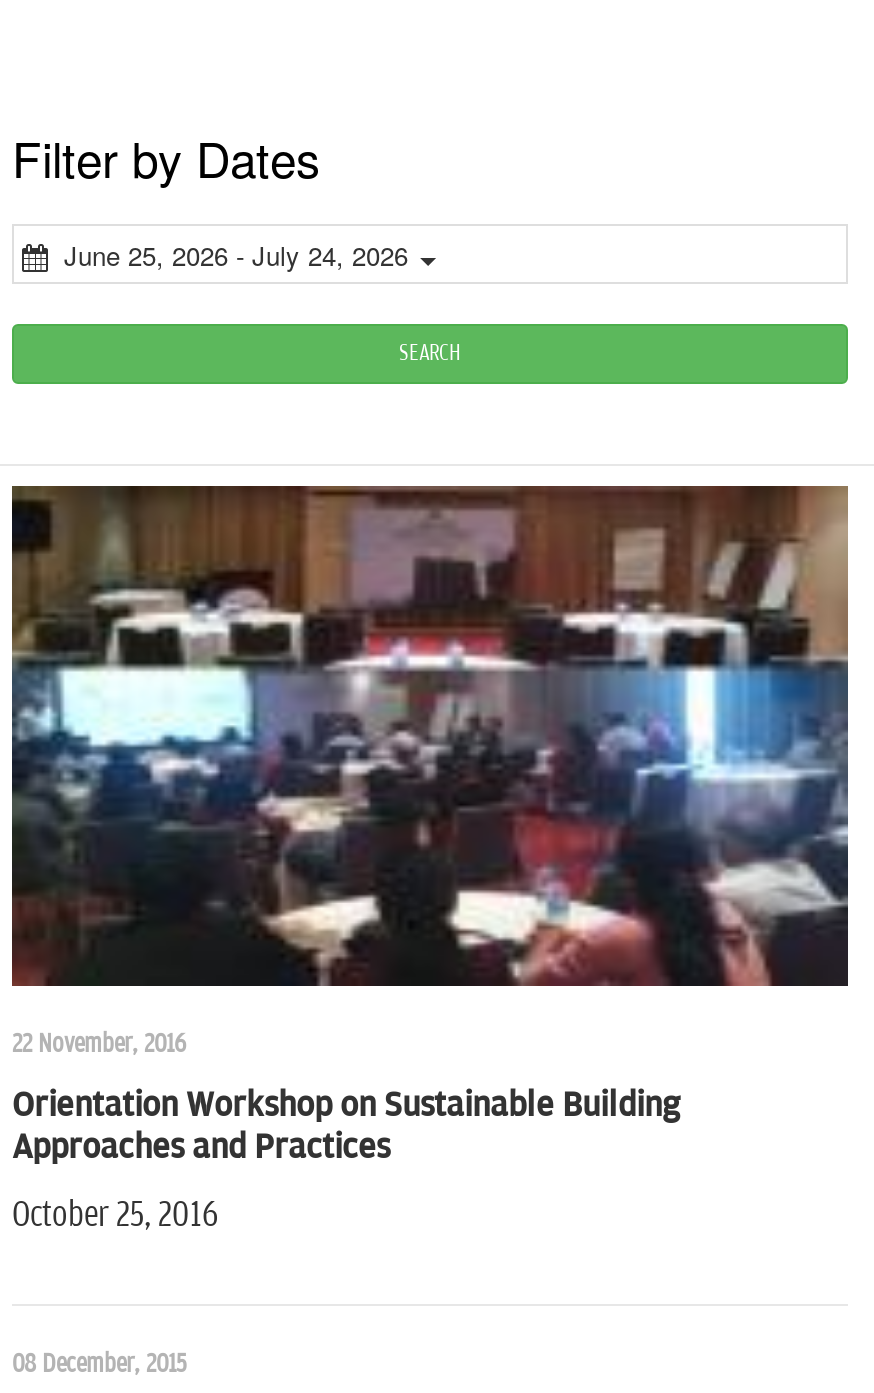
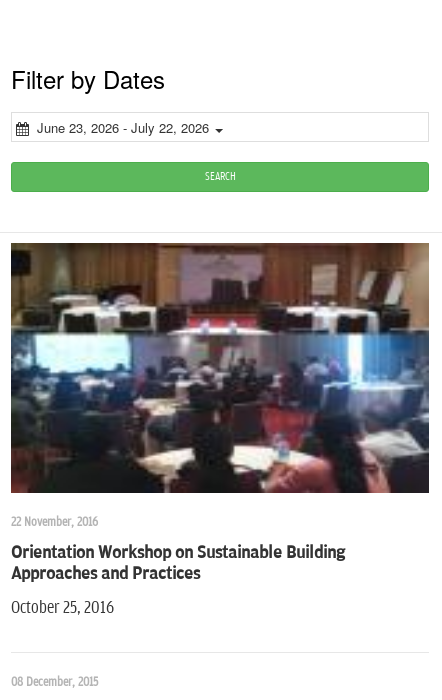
[64,236,408,274] June 25, 2026 - July 24, 2026 -> [37,118,209,137] June 23, 2026 - July 22, 2026

